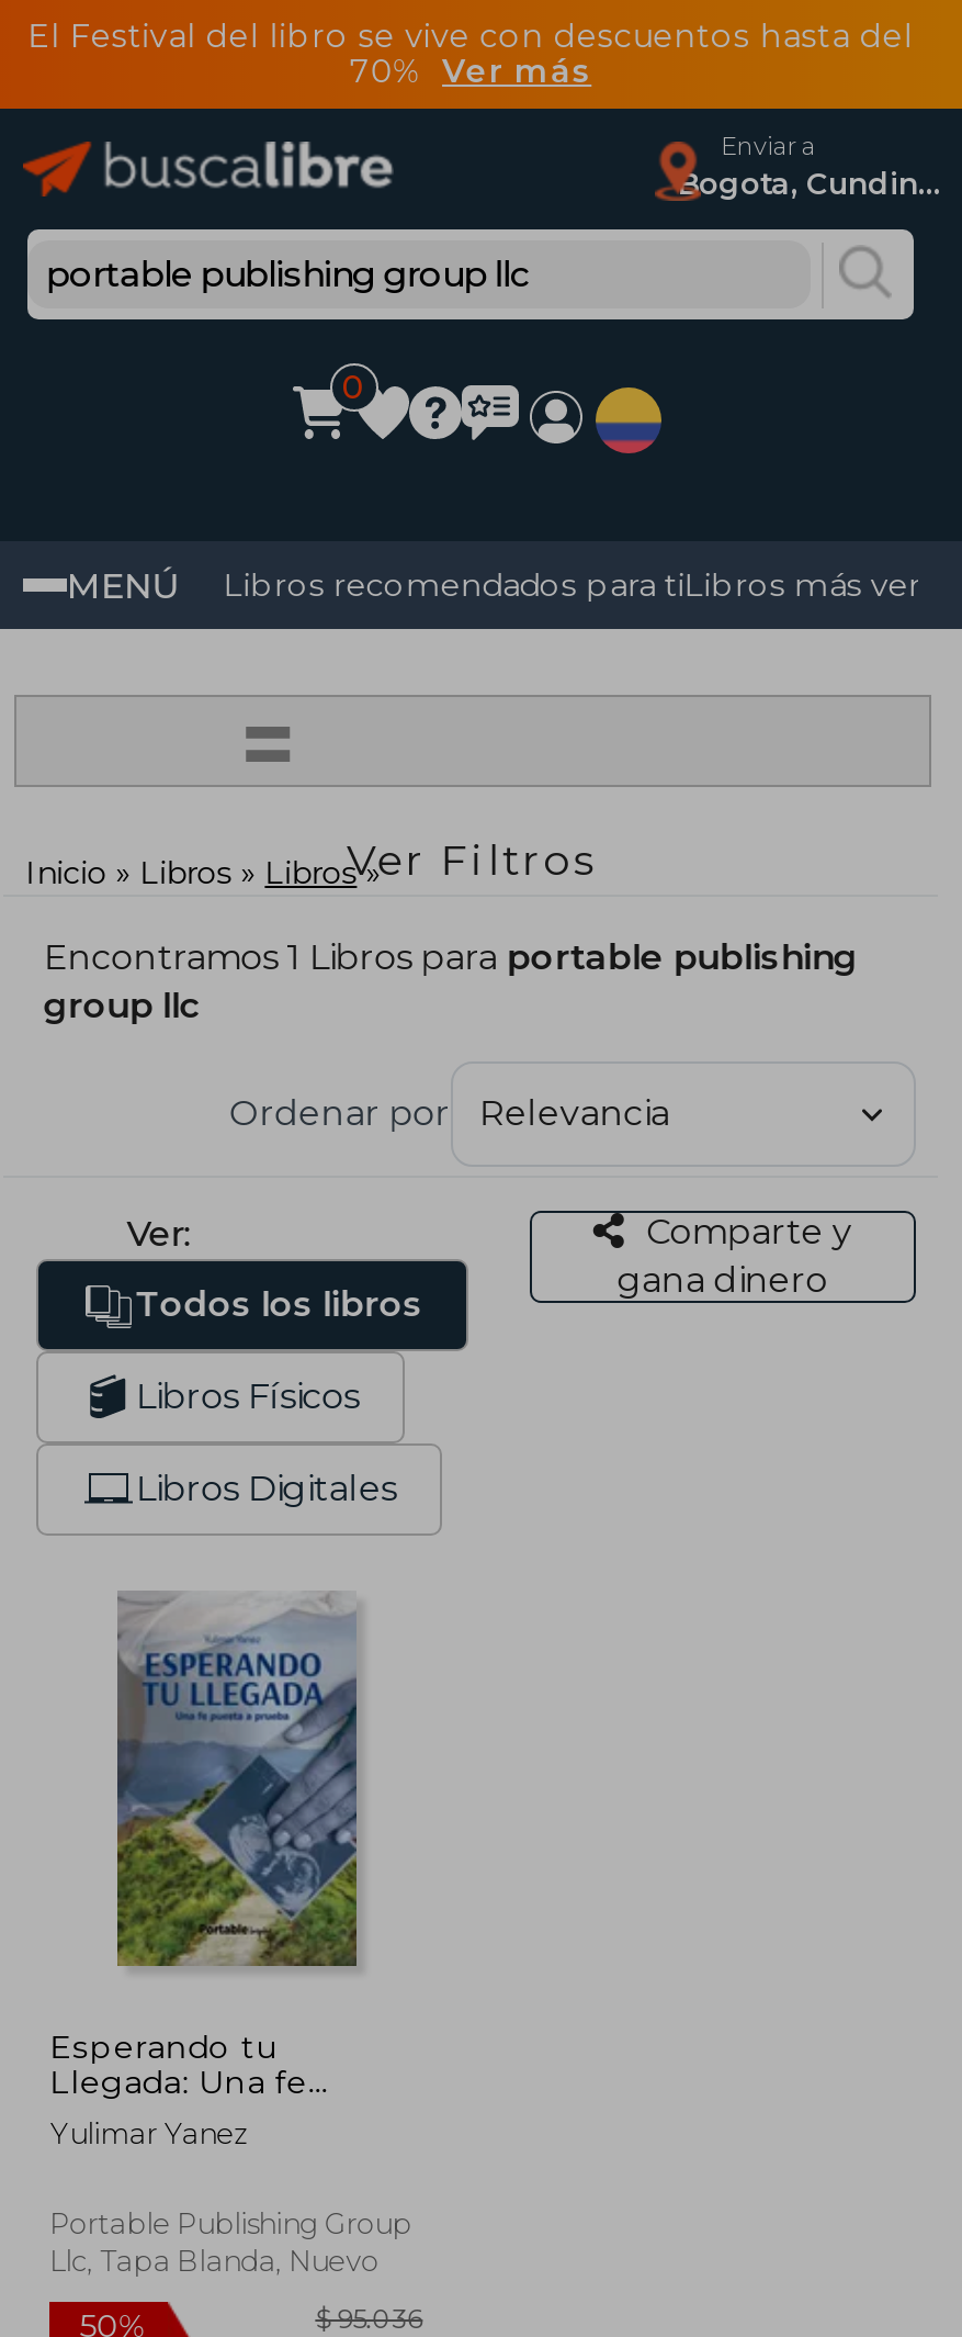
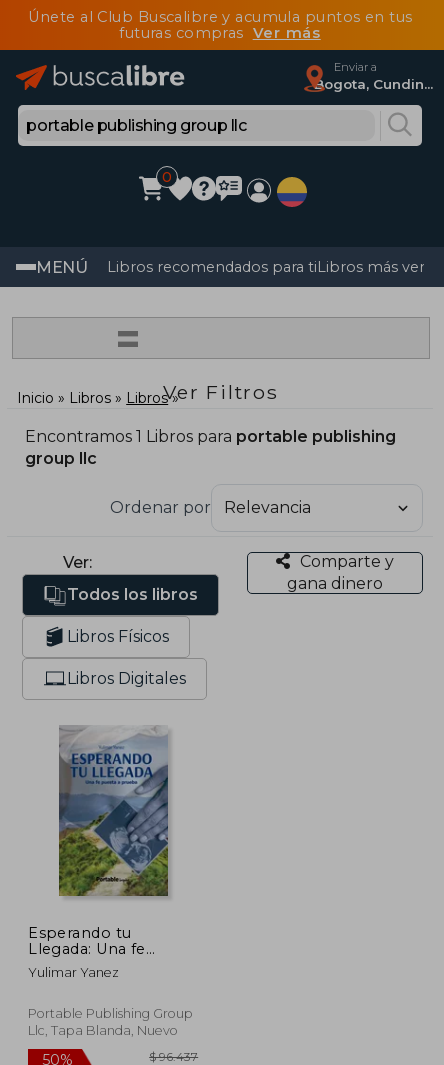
[28,16,913,91] El Festival del libro se vive con descuentos hasta del | 70% Ver más -> [27,8,412,42] Únete al Club Buscalibre y acumula puntos en tus | futuras compras Ver más

